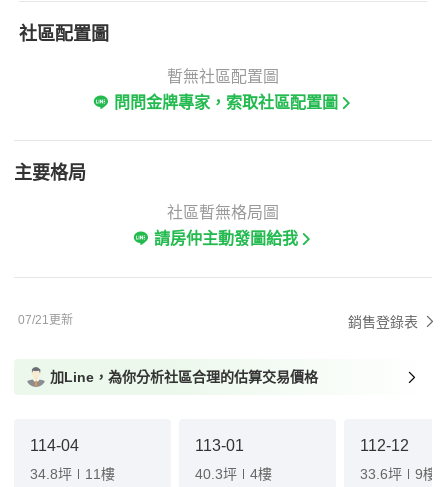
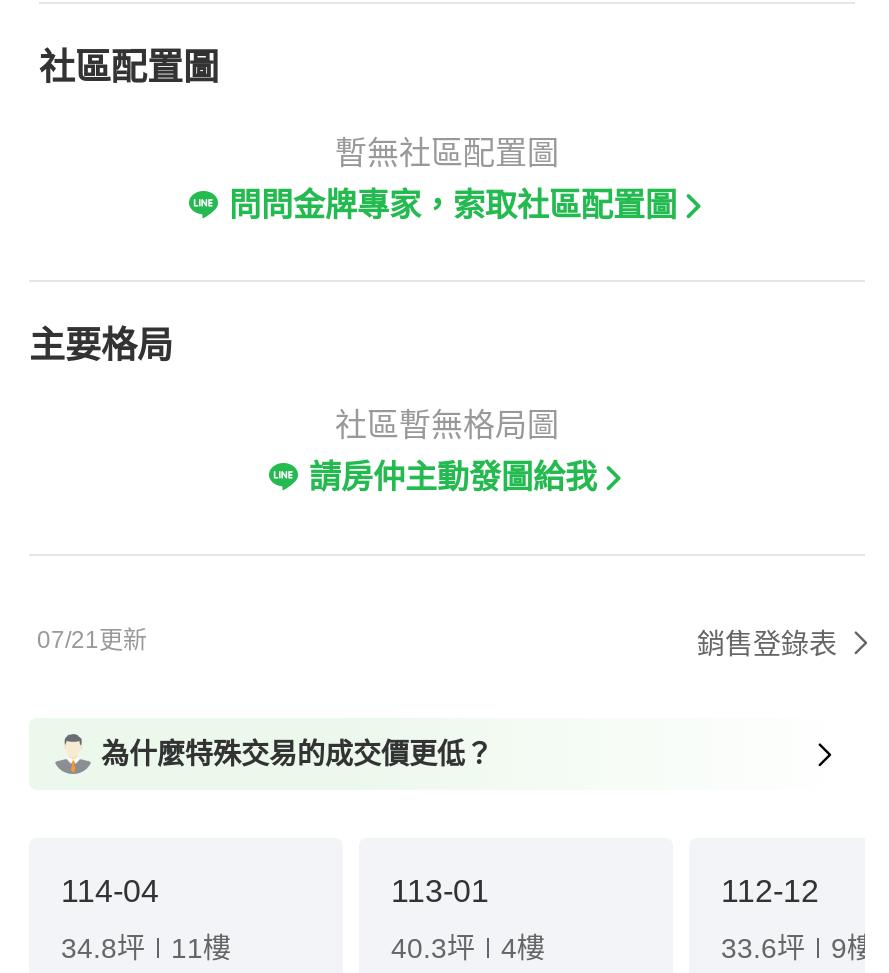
[50,369,318,385] 加Line，為你分析社區合理的估算交易價格 -> [101,738,493,770] 為什麼特殊交易的成交價更低？

